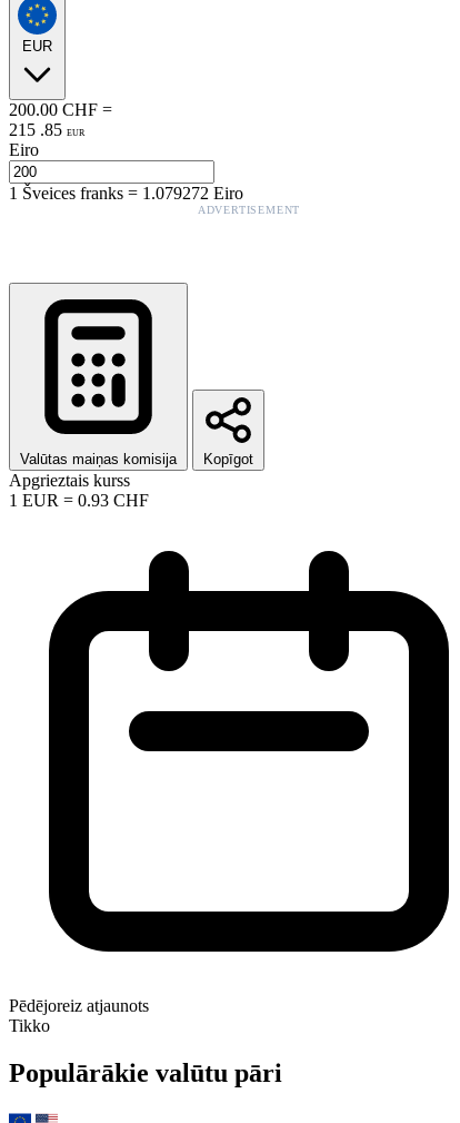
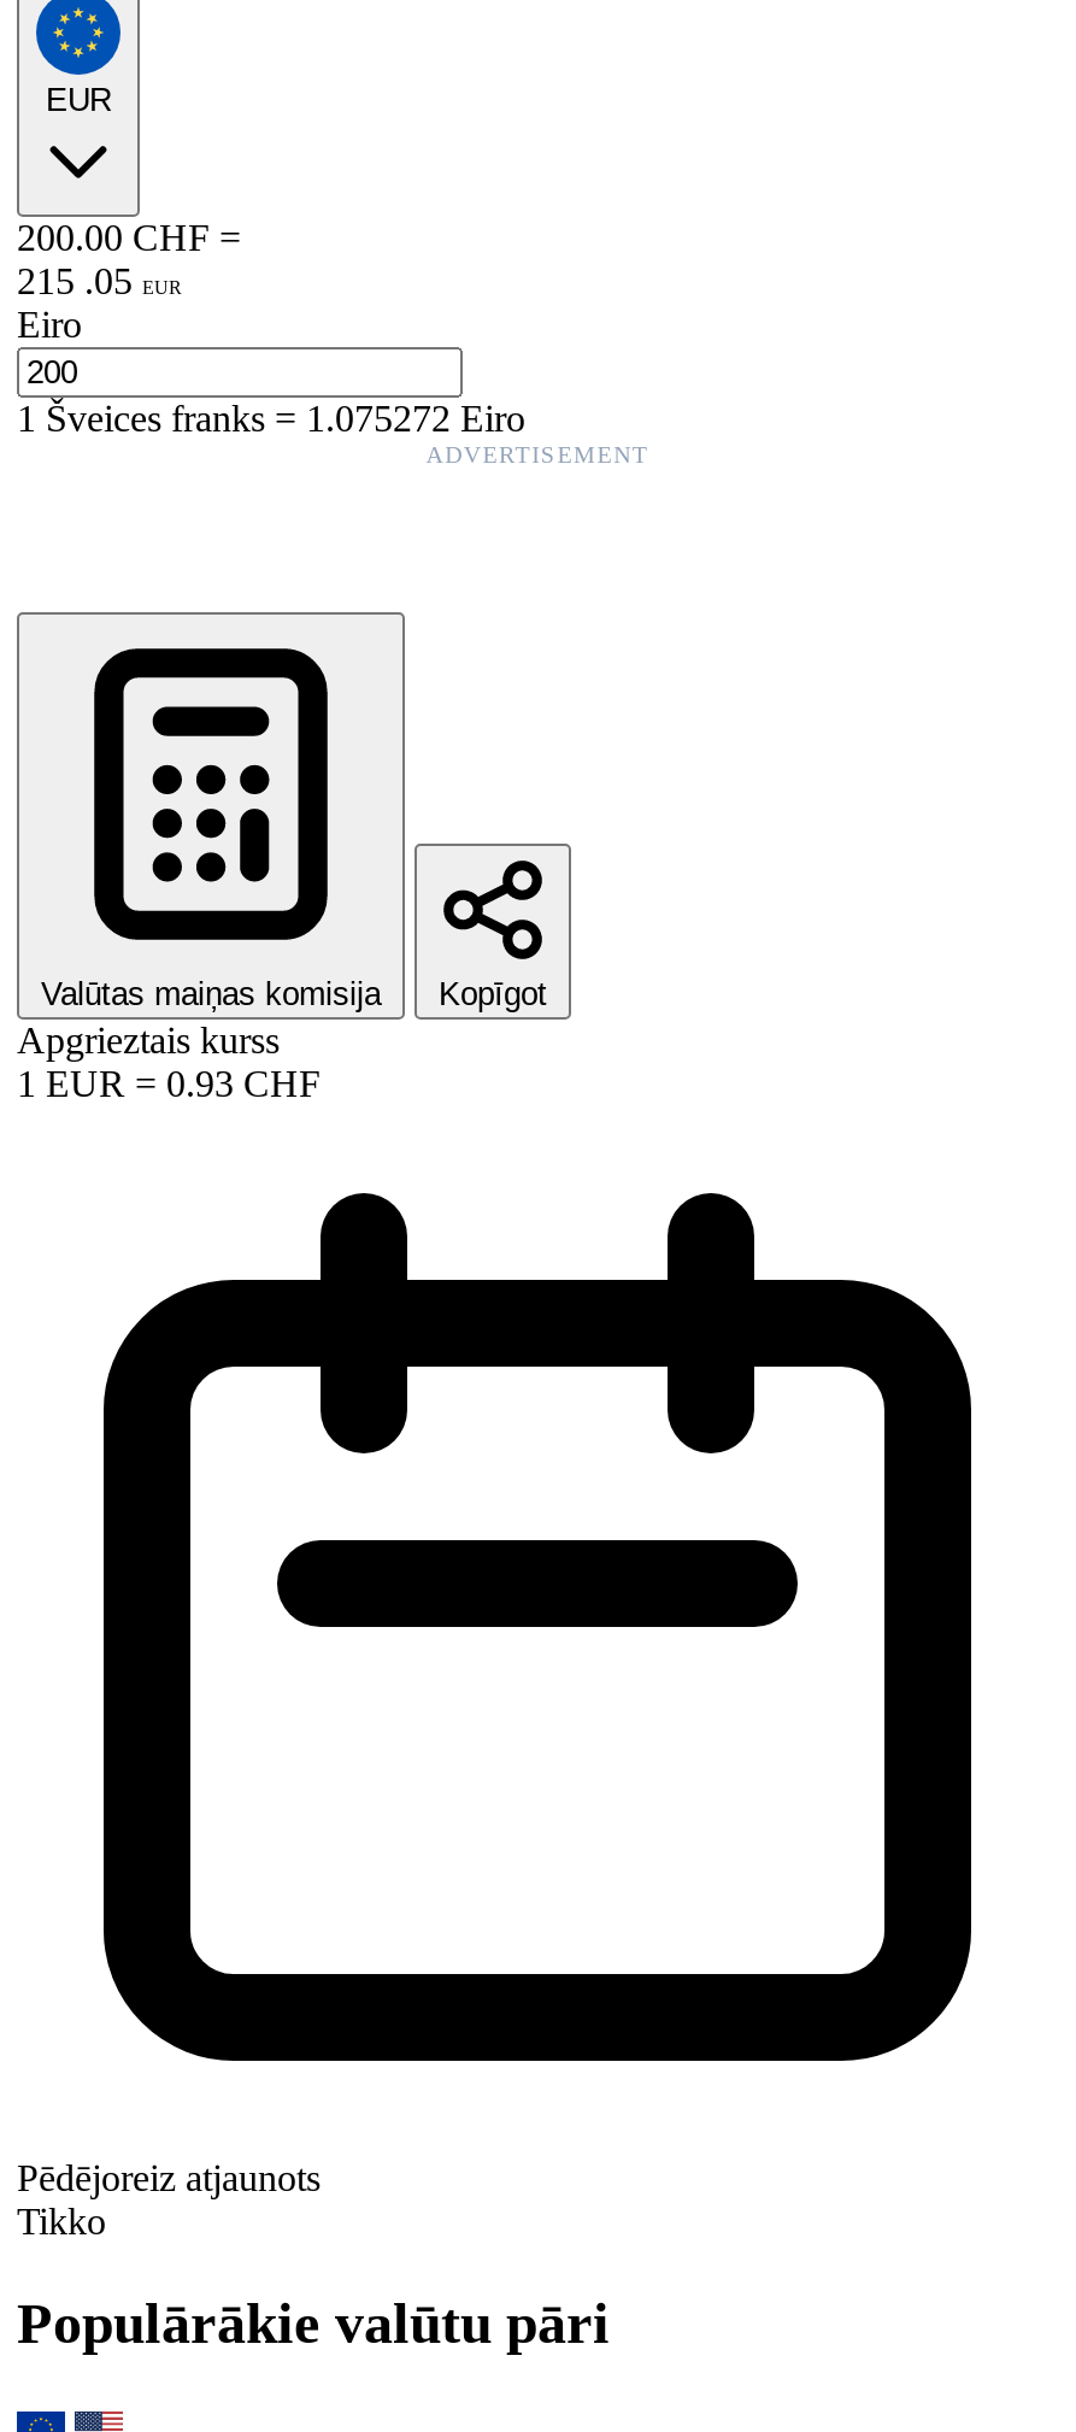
[9,120,84,139] 215 . 85 EUR -> [17,260,181,301] 215 . 05 EUR
[9,183,243,202] 1Šveices franks=1.079272 Eiro -> [17,397,525,438] 1Šveices franks=1.075272 Eiro

